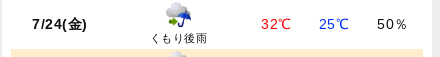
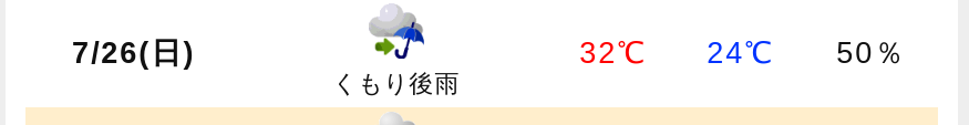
[32,17,88,32] 7/24(金) -> [72,37,196,70] 7/26(日)
[261,17,409,32] 32℃ 25℃ 50％ -> [579,37,906,70] 32℃ 24℃ 50％

